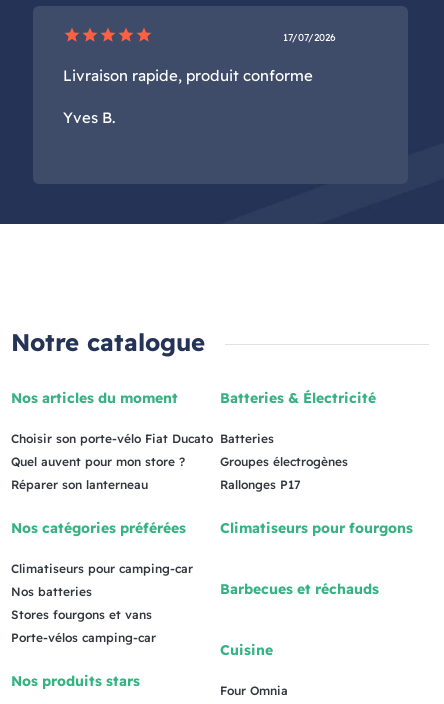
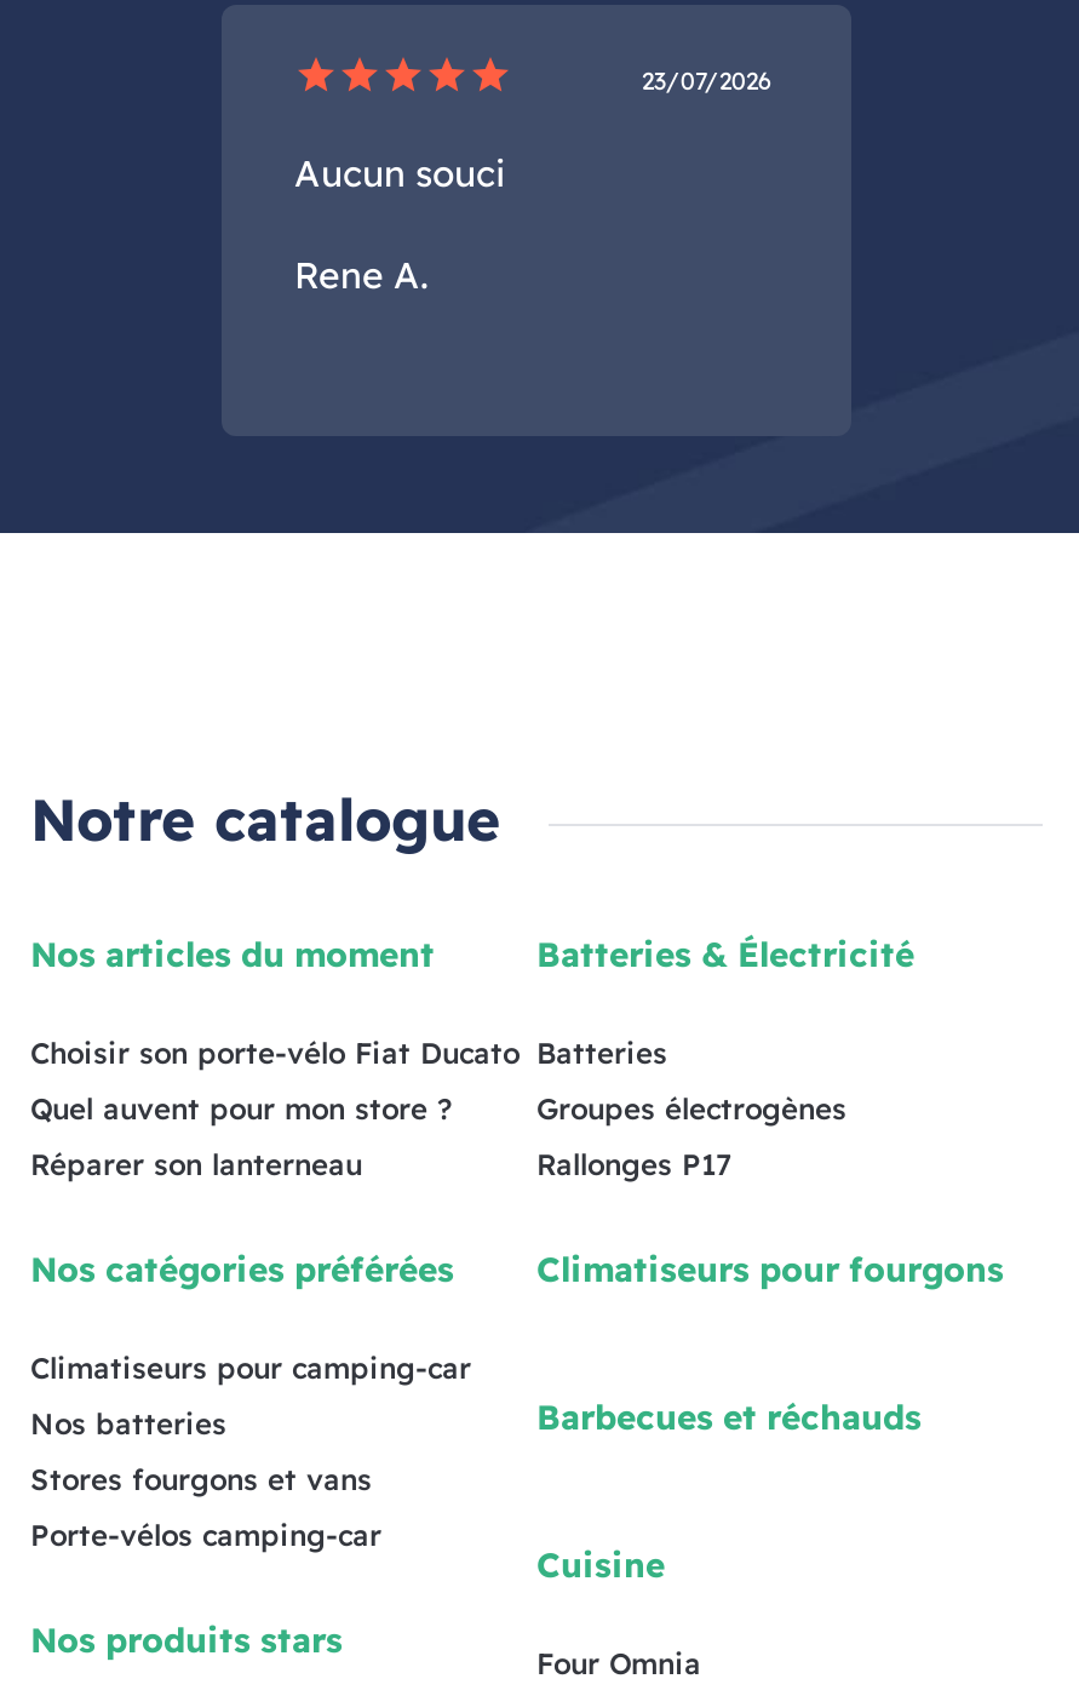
[282,31,335,44] 17/07/2026 -> [641,66,772,98] 23/07/2026
[62,66,312,85] Livraison rapide, produit conforme -> [294,150,505,196] Aucun souci
[62,108,114,127] Yves B. -> [294,251,427,298] Rene A.

